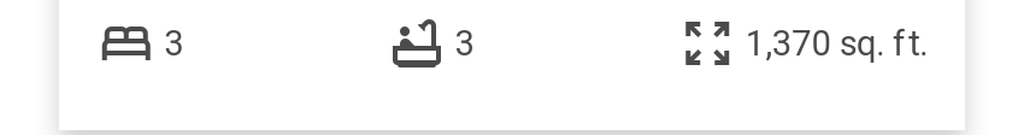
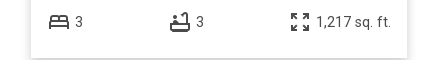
[746,24,927,65] 1,370 sq. ft. -> [316,14,391,31] 1,217 sq. ft.

